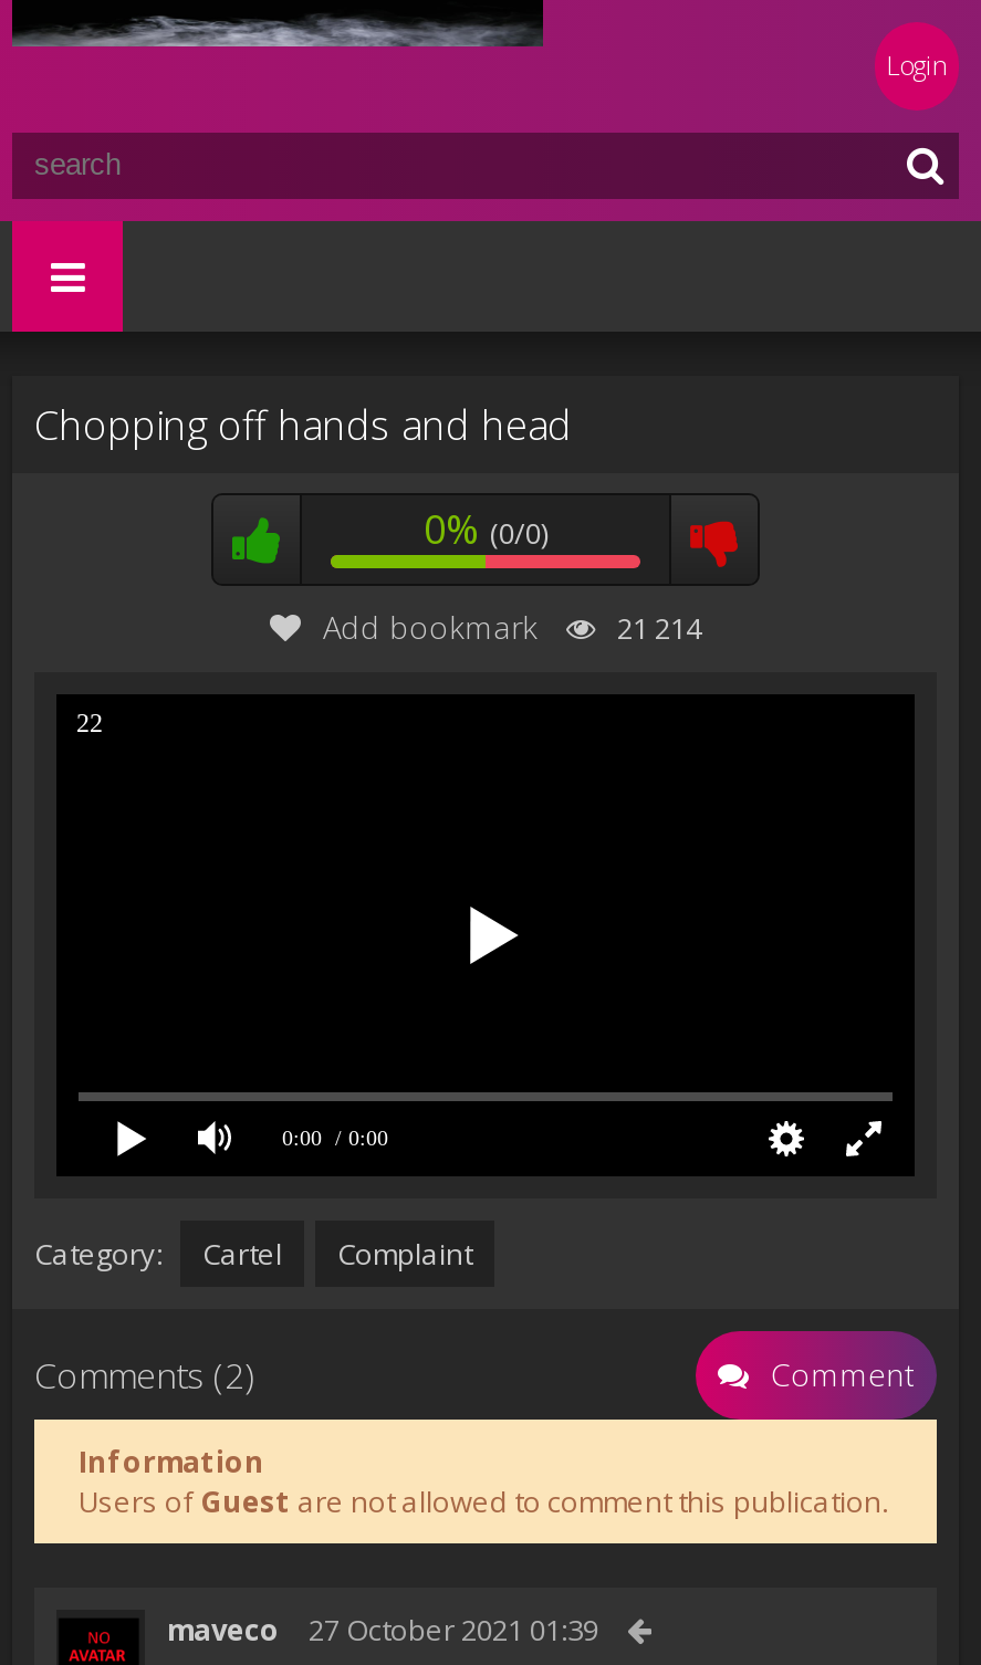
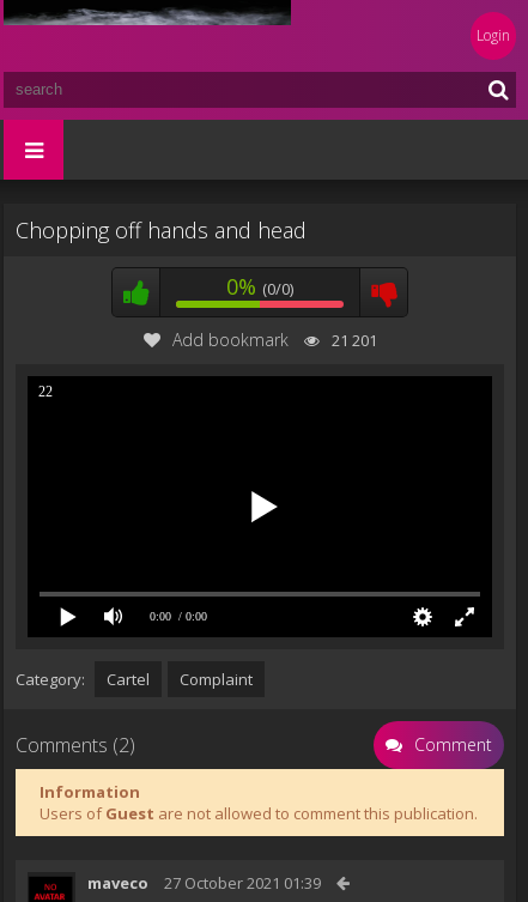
[323,606,701,648] Add bookmark 21 214 -> [172,328,377,351] Add bookmark 21 201

